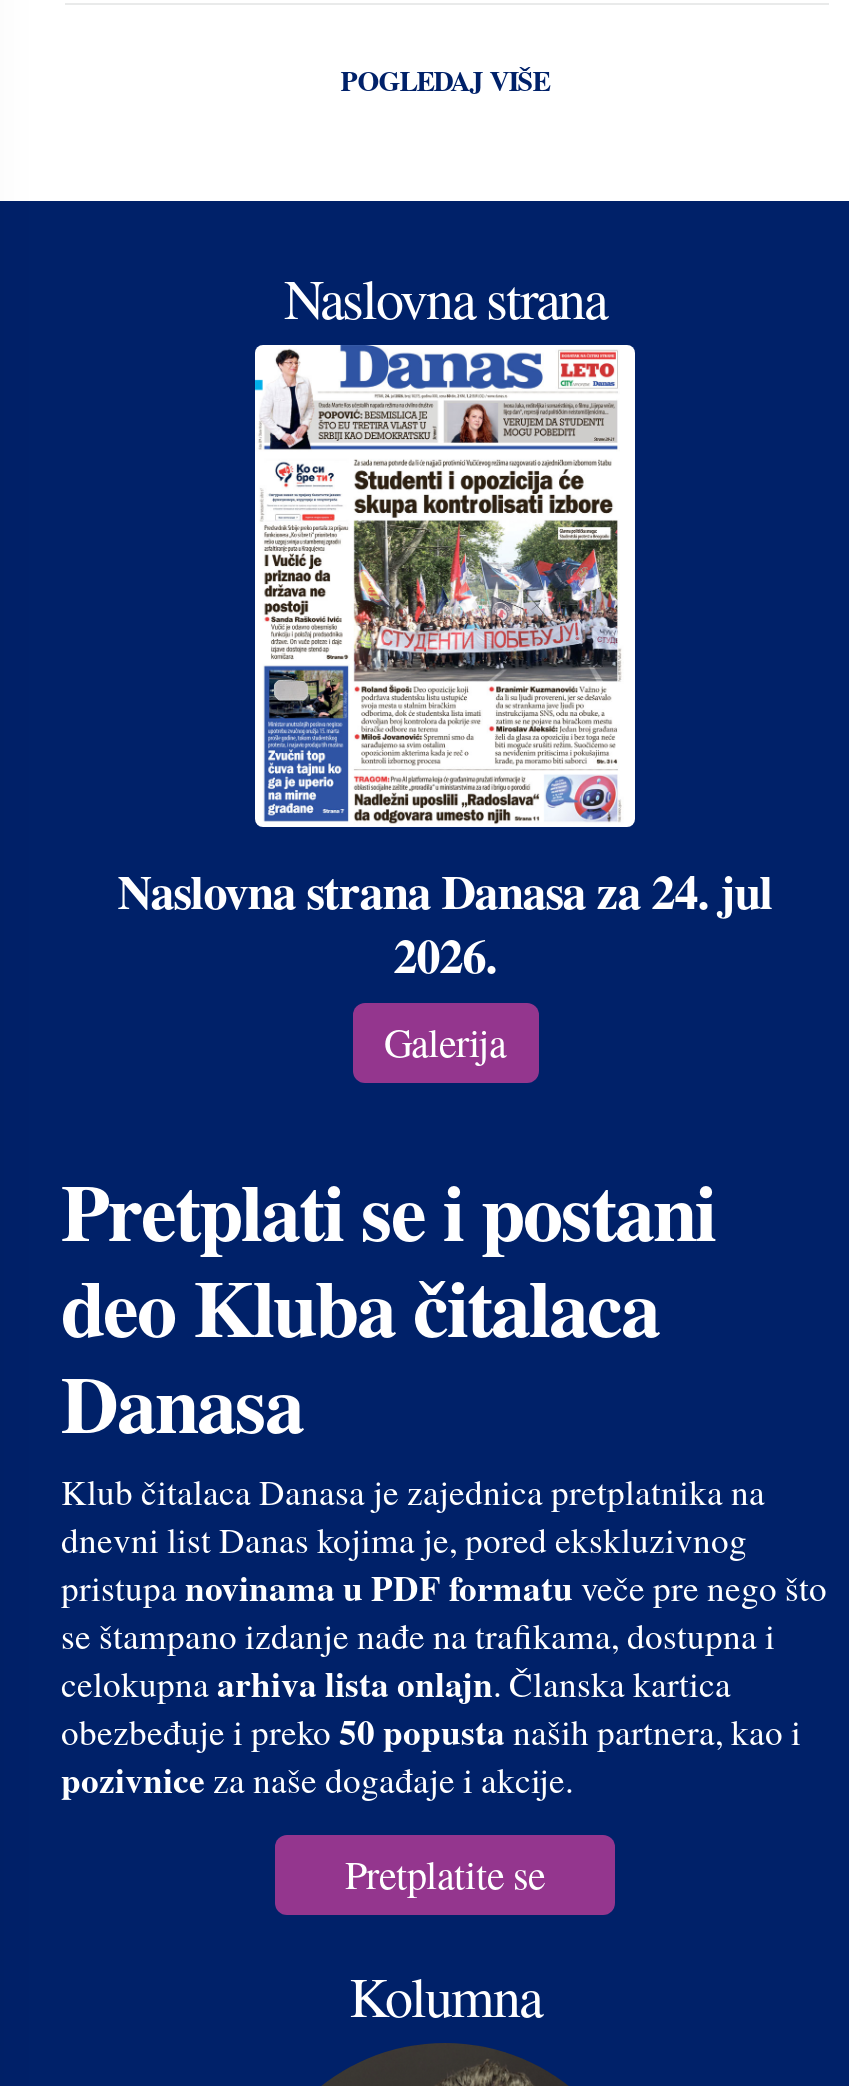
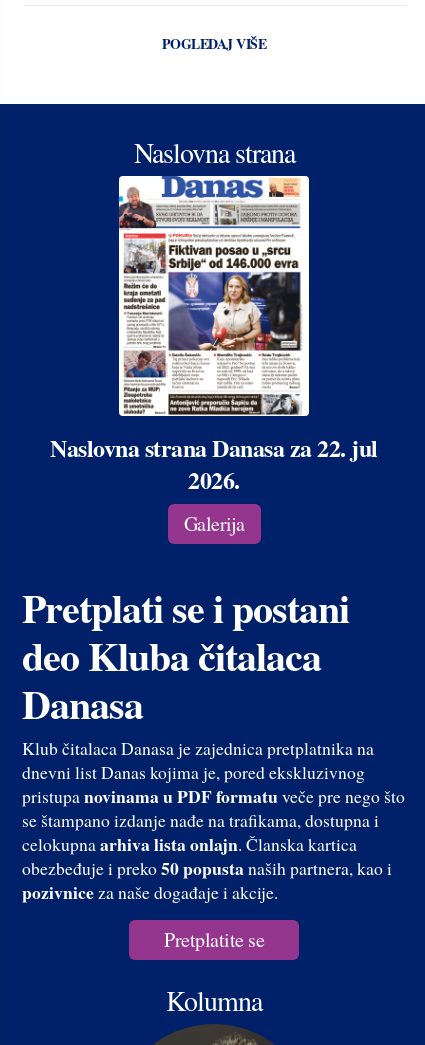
[117,347,773,925] [image] | Naslovna strana Danasa za 24. jul -> [50,177,378,465] [image] | Naslovna strana Danasa za 22. jul

